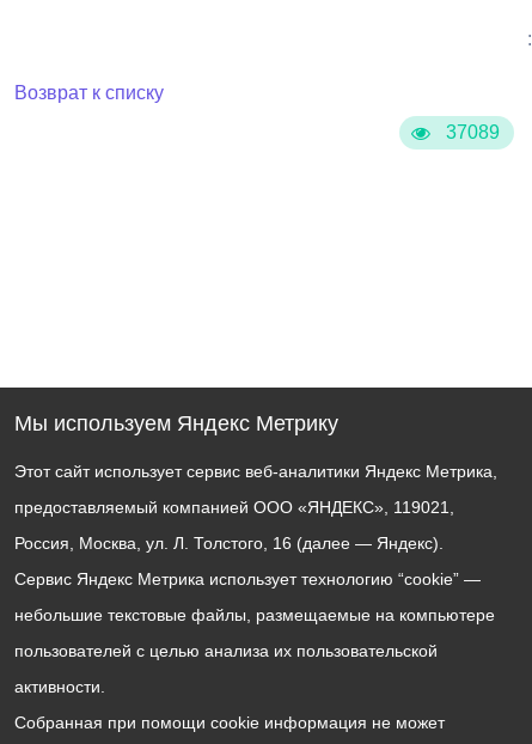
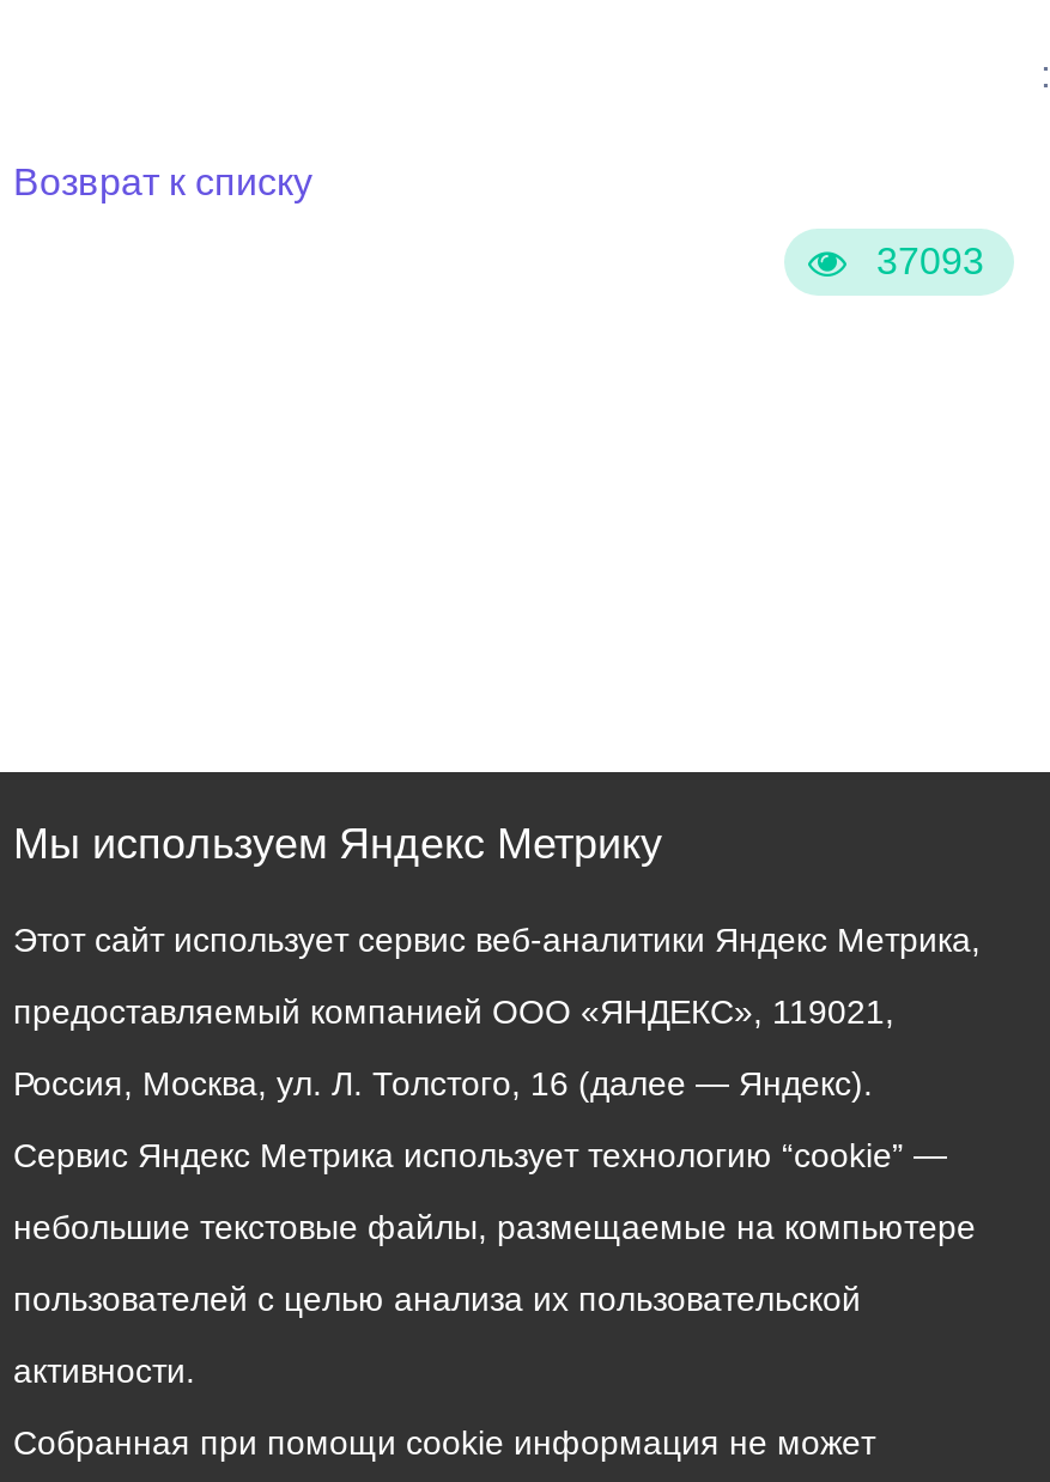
[445,121,499,142] 37089 -> [876,239,984,280] 37093

